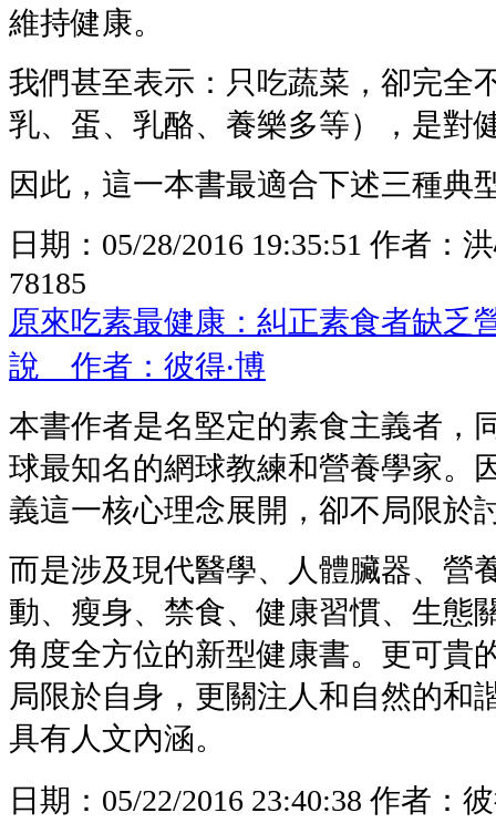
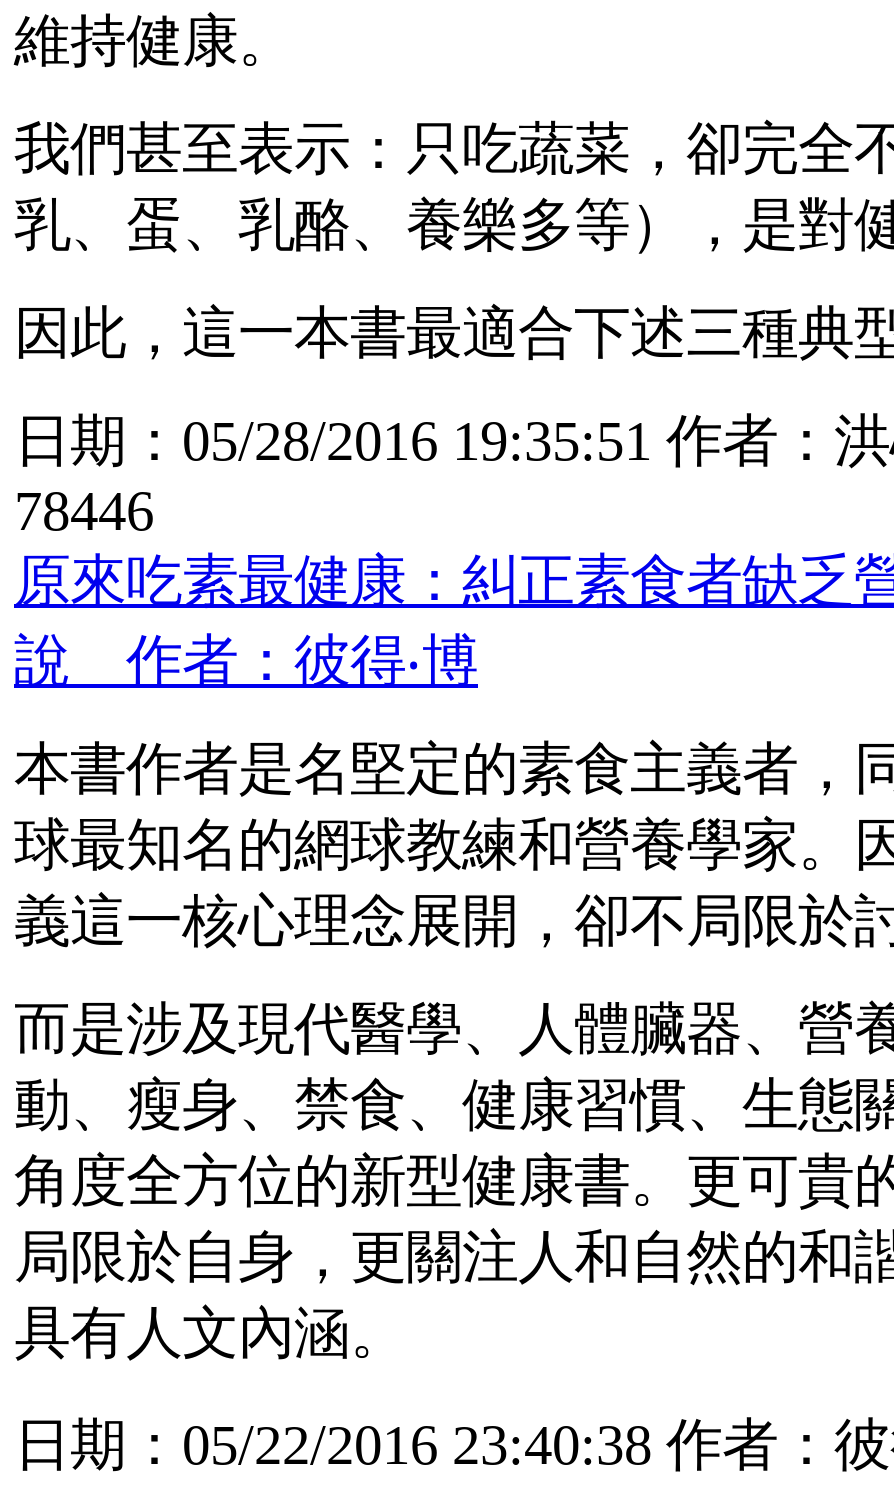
[9,266,86,300] 78185 -> [14,480,154,542] 78446

